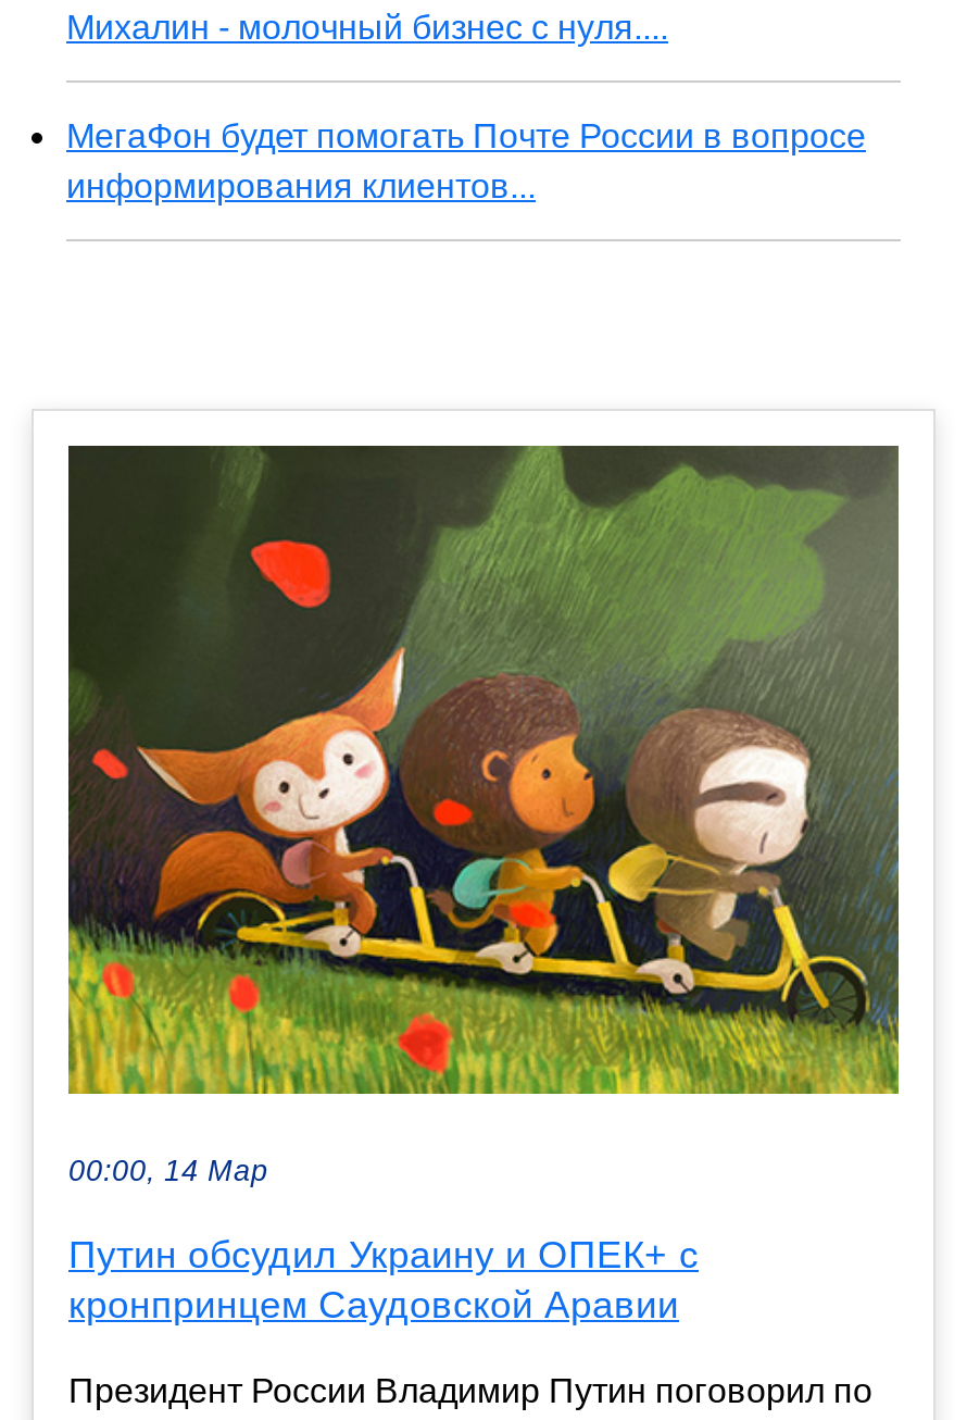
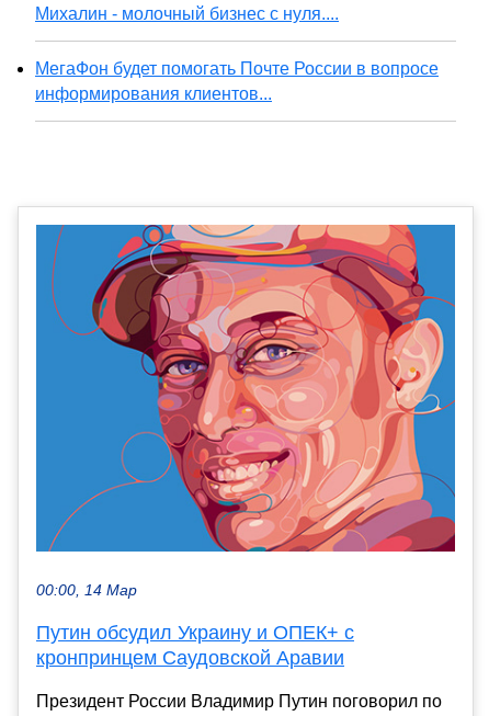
[66,444,901,1096] [image] -> [35,224,456,553] [image]

